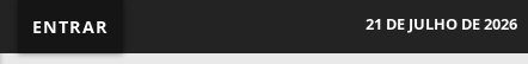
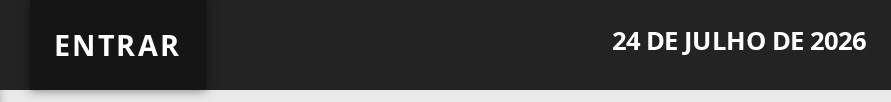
[366,13,517,34] 21 DE JULHO DE 2026 -> [612,22,866,58] 24 DE JULHO DE 2026

